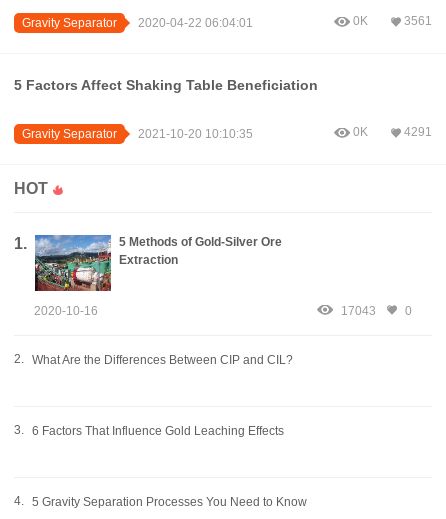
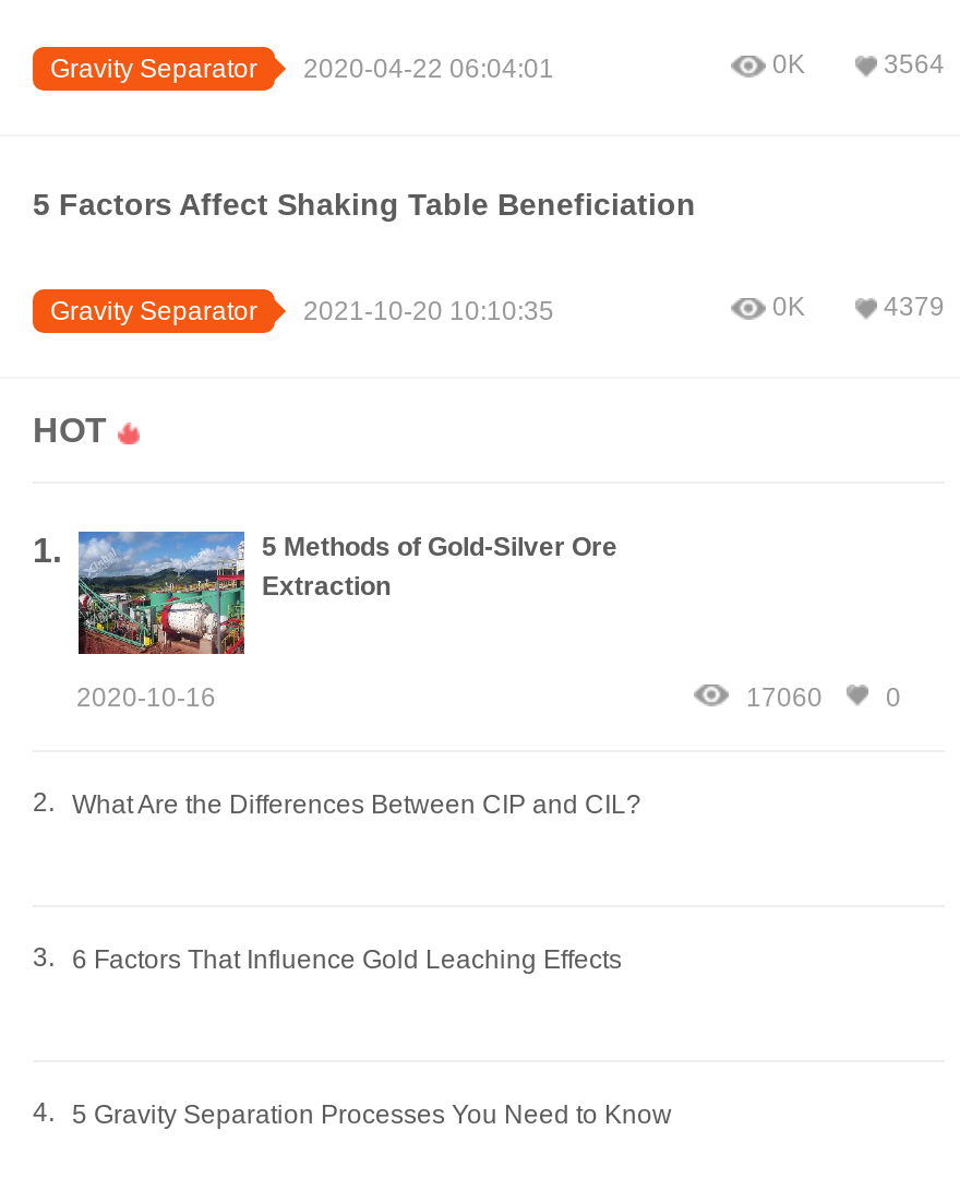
[404,14,432,28] 3561 -> [884,49,945,80] 3564
[404,125,432,139] 4291 -> [884,292,945,322] 4379
[341,304,376,318] 17043 -> [746,682,823,712] 17060

